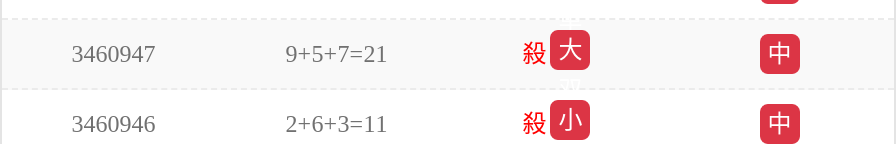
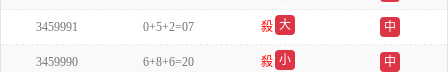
[72,40,156,68] 3460947 -> [36,20,78,34] 3459991
[286,40,388,68] 9+5+7=21 -> [143,20,194,34] 0+5+2=07
[72,110,156,138] 3460946 -> [36,55,78,69] 3459990
[286,110,388,138] 2+6+3=11 -> [143,55,194,69] 6+8+6=20

